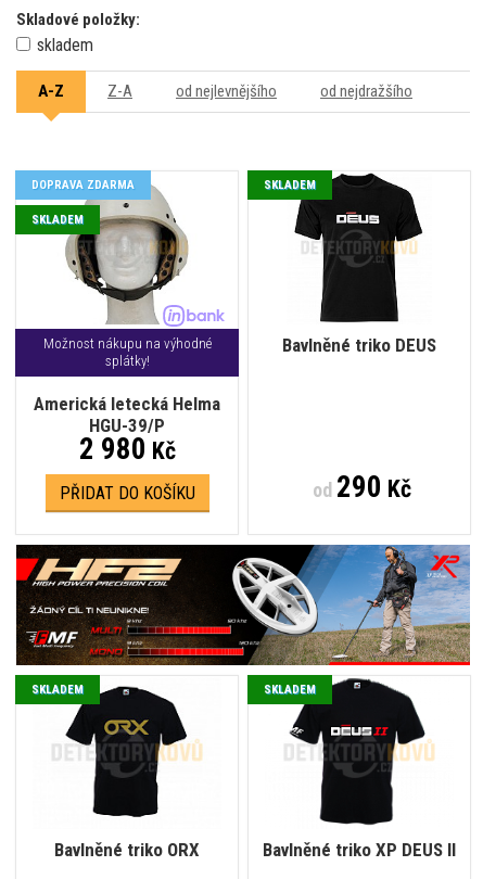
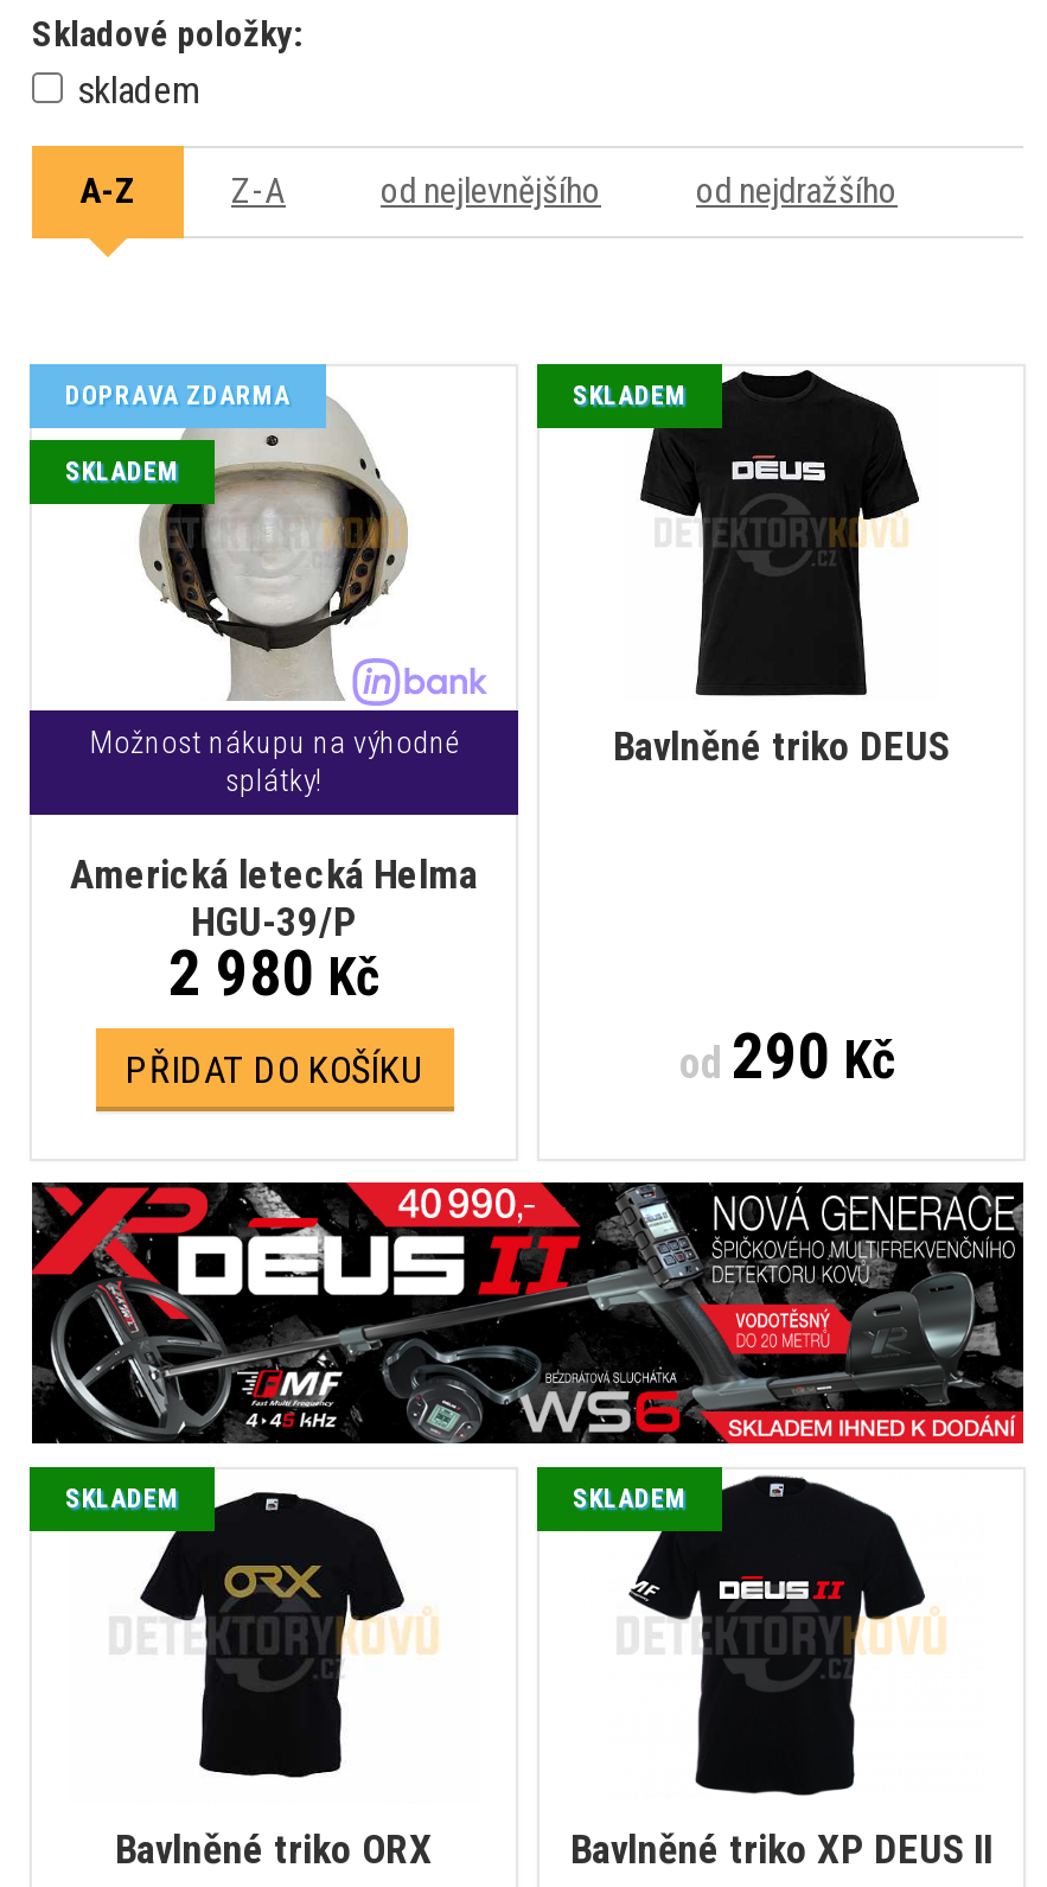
[15,544,471,666] [image] -> [30,1180,1026,1446] [image]

